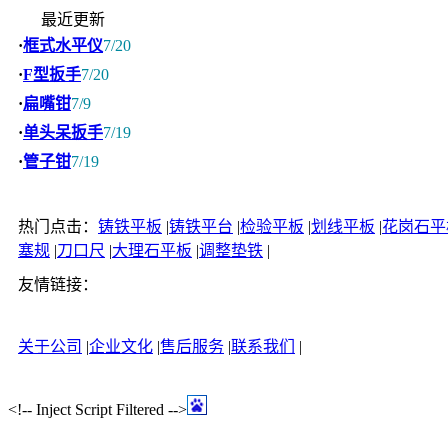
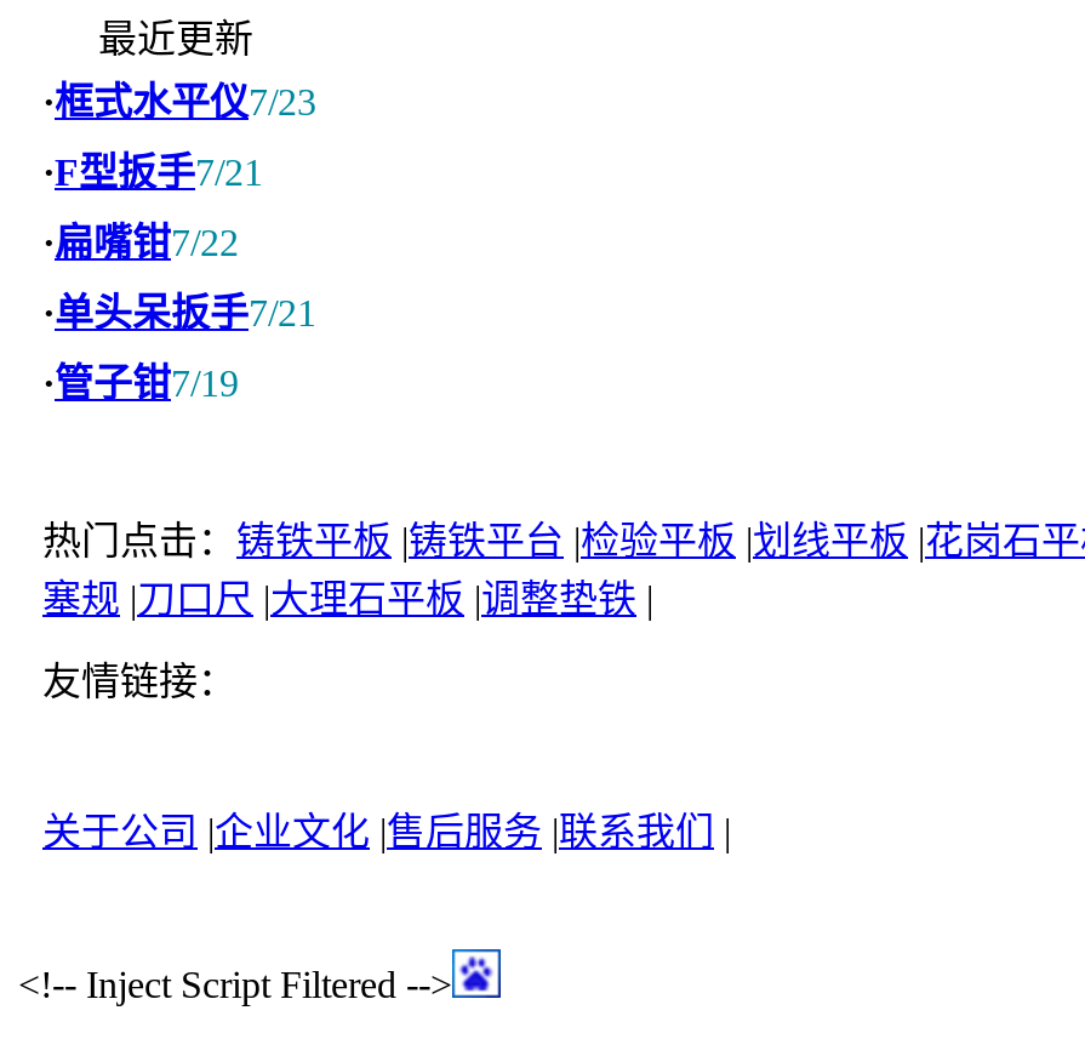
[18,37,131,54] ·框式水平仪7/20 -> [42,81,316,122] ·框式水平仪7/23
[18,66,109,83] ·F型扳手7/20 -> [42,152,263,193] ·F型扳手7/21
[18,95,91,112] ·扁嘴钳7/9 -> [42,222,239,263] ·扁嘴钳7/22
[18,124,131,141] ·单头呆扳手7/19 -> [42,292,316,333] ·单头呆扳手7/21

